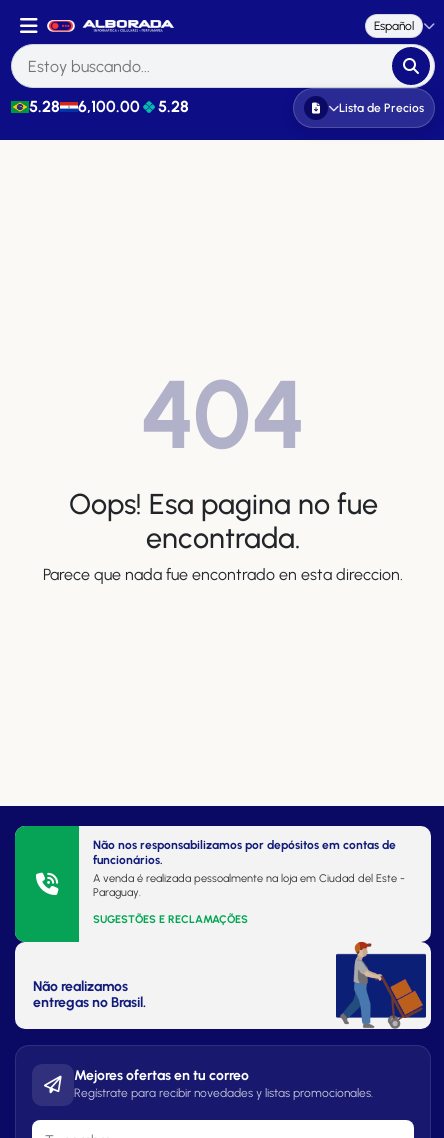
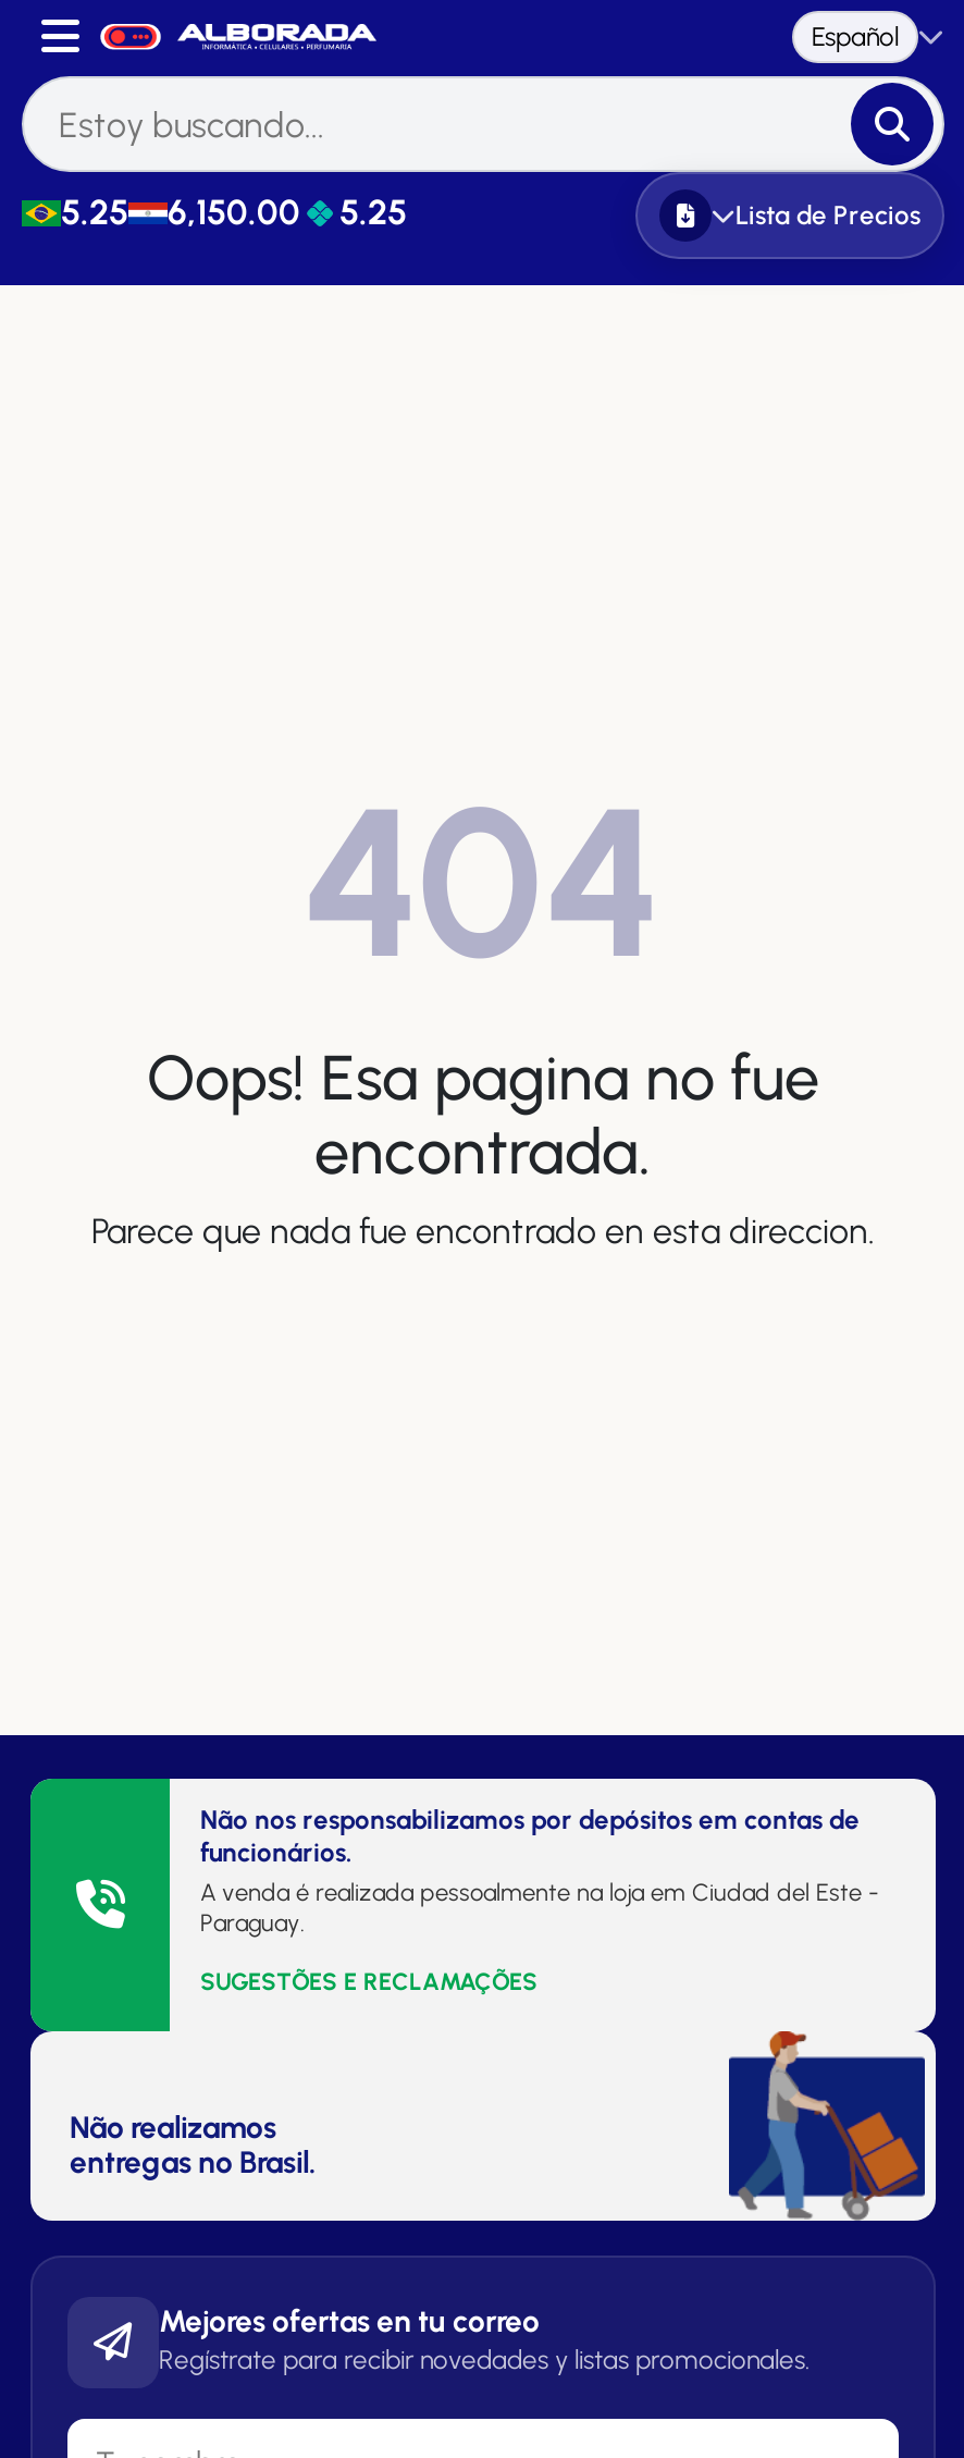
[29,97,60,116] 5.28 -> [61,192,128,233] 5.25
[78,97,140,116] 6,100.00 -> [168,192,300,233] 6,150.00
[158,97,189,116] 5.28 -> [339,192,407,233] 5.25

